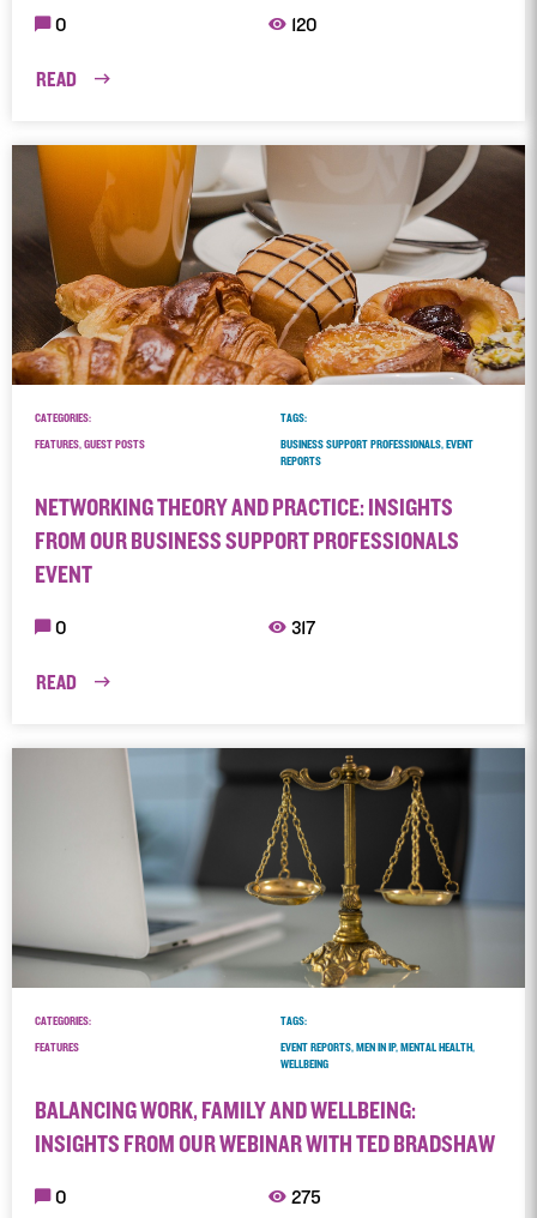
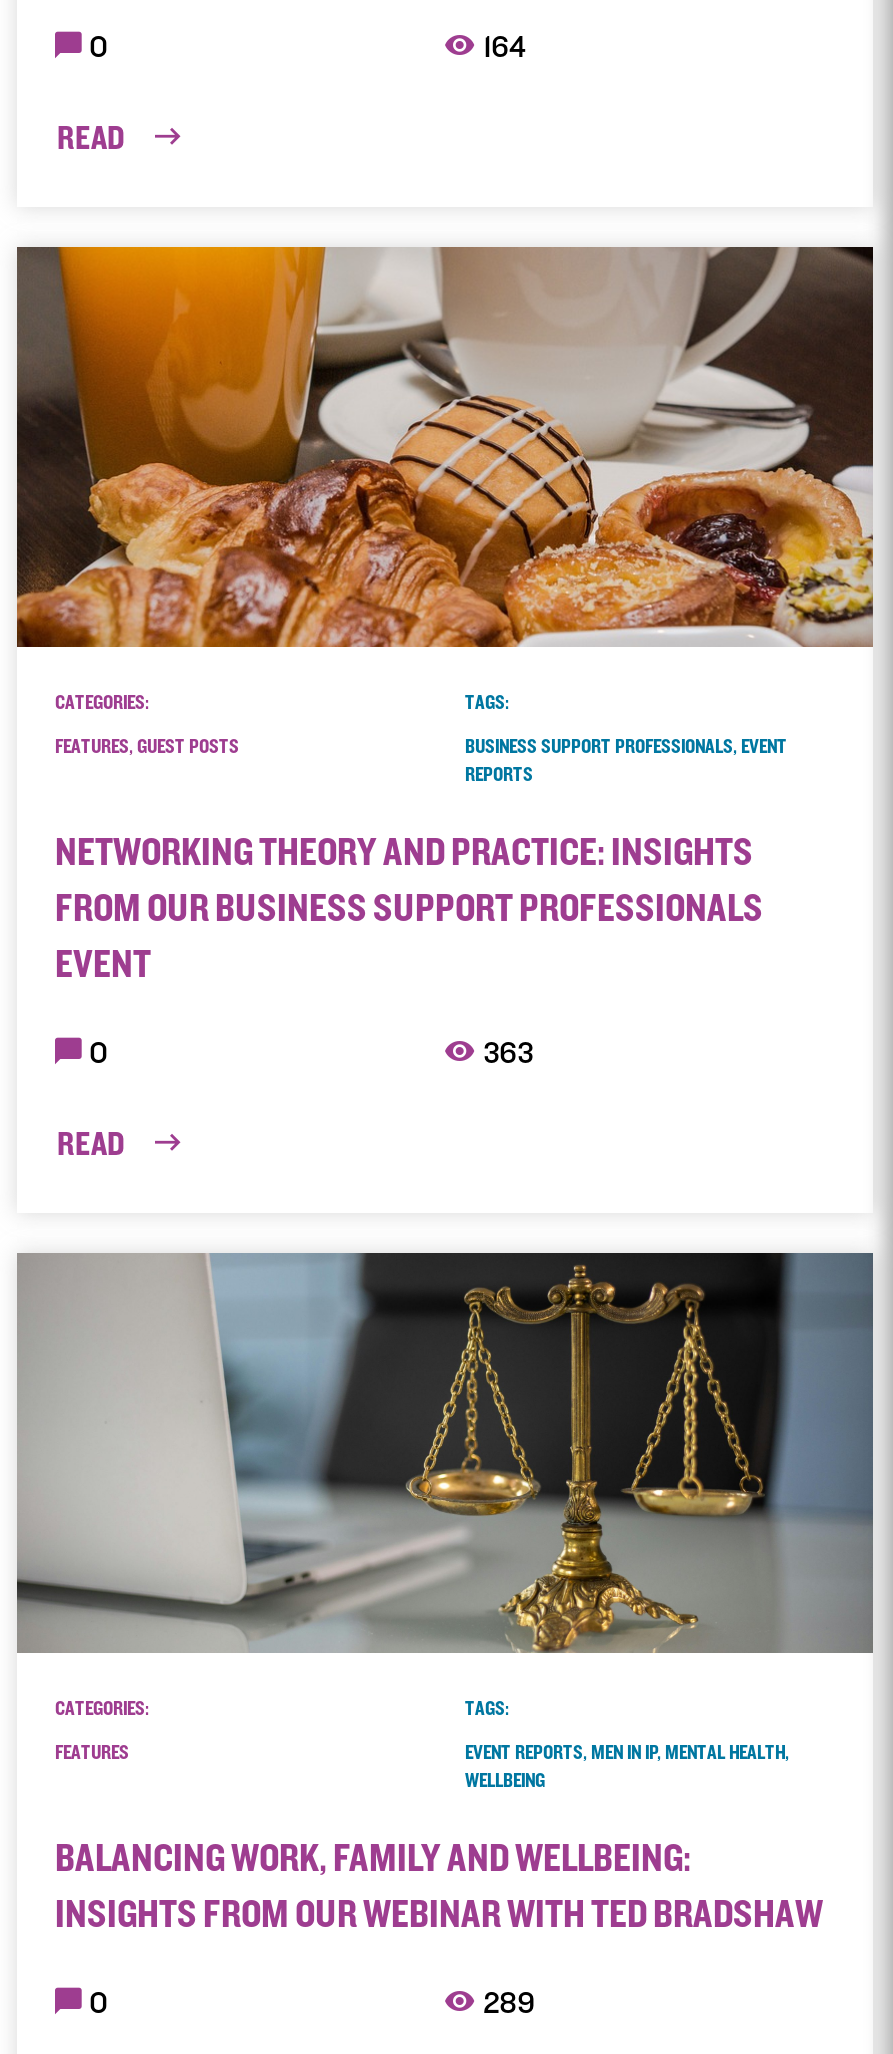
[286,16,318,35] 120 -> [475,31,525,63] 164
[286,619,315,638] 317 -> [475,1037,533,1069] 363
[286,1188,321,1207] 275 -> [475,1987,535,2019] 289

